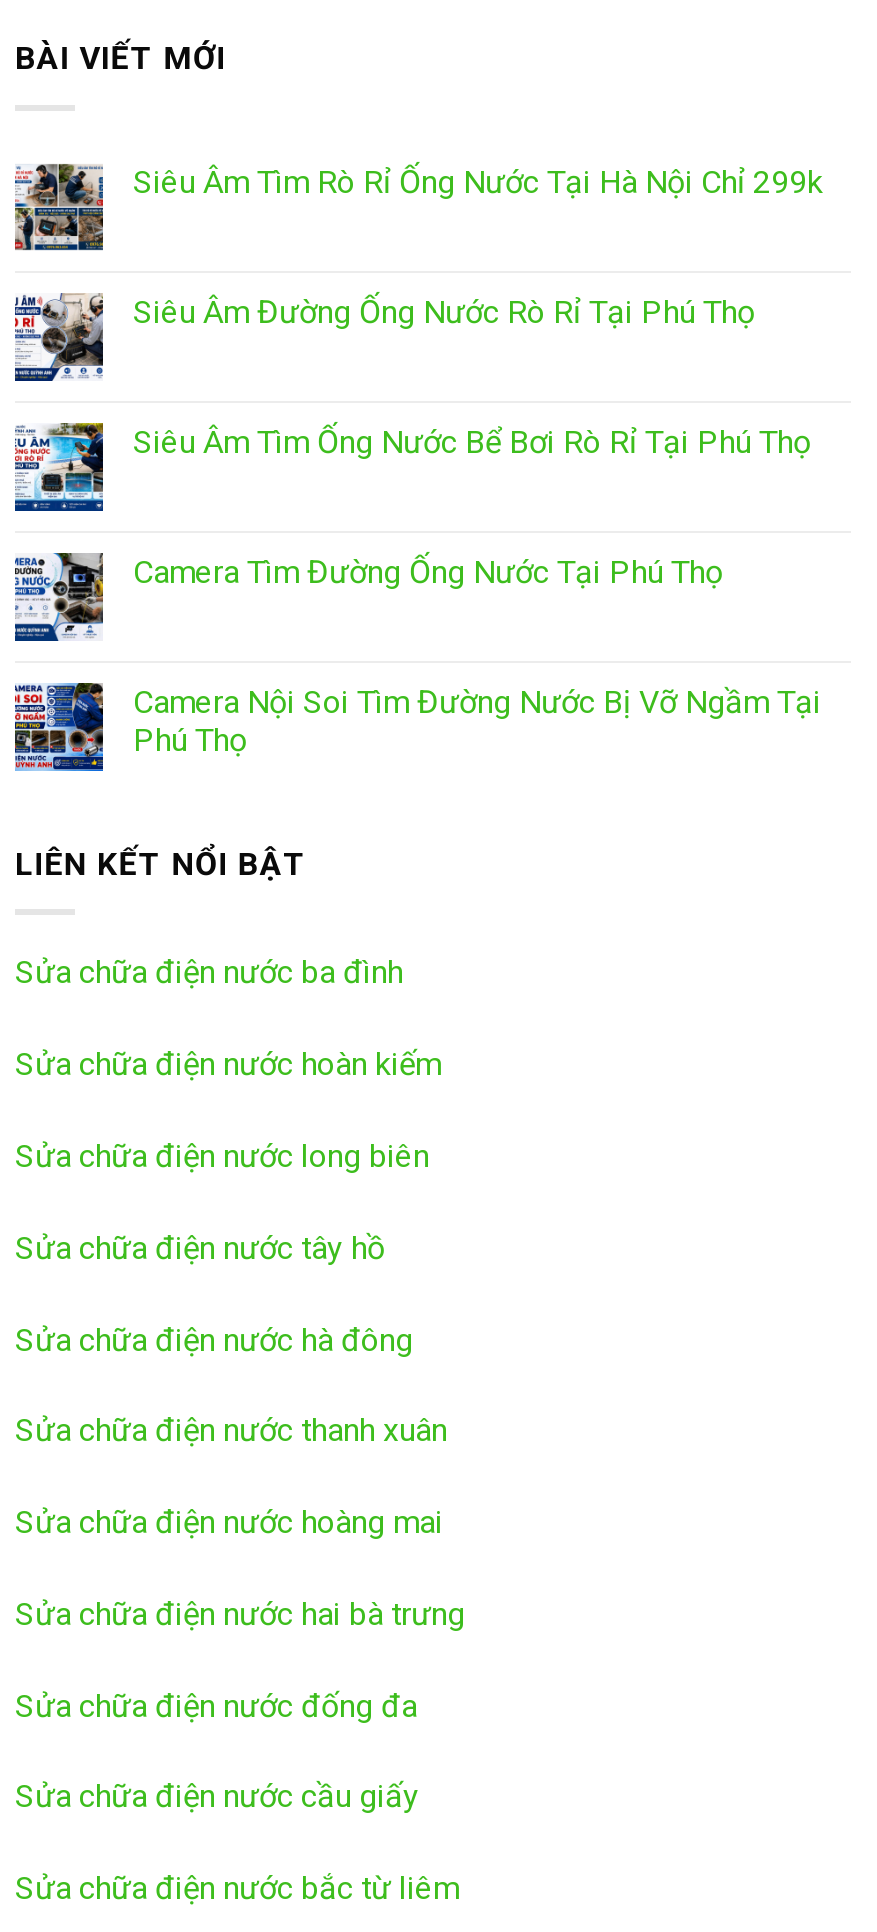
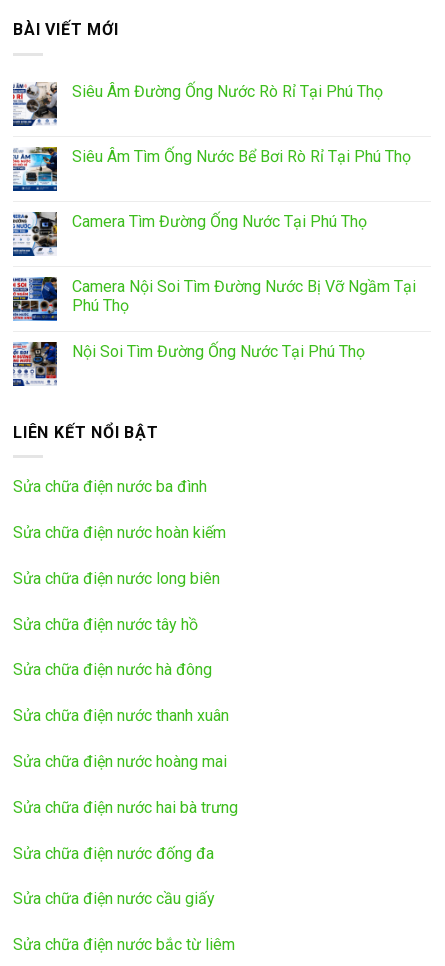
[13,162,823,253] [image] | Siêu Âm Tìm Rò Rỉ Ống Nước Tại Hà Nội Chỉ 299k -> none
moved [11,291,821,758] -> [11,81,416,315]: [image] | Siêu Âm Đường Ống Nước Rò Rỉ Tại Phú Thọ | Siêu Âm Tìm Ống Nước Bể Bơi Rò Rỉ Tại Phú Thọ | Camera Tìm Đường Ống Nước Tại Phú Thọ | Camera Nội Soi Tìm Đường Nước Bị Vỡ Ngầm Tại | Phú Thọ
none -> [12,341,365,387] [image] | Nội Soi Tìm Đường Ống Nước Tại Phú Thọ

